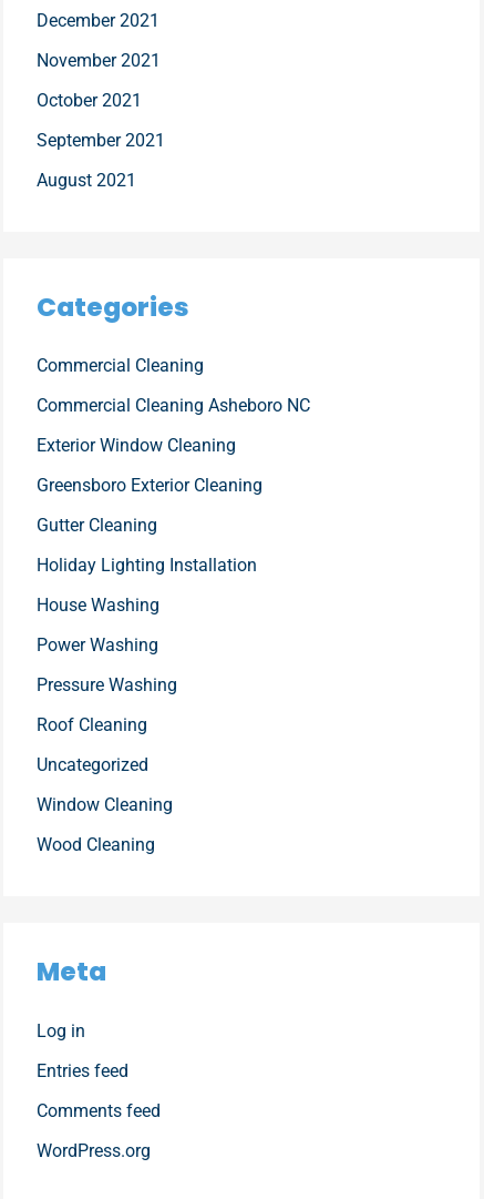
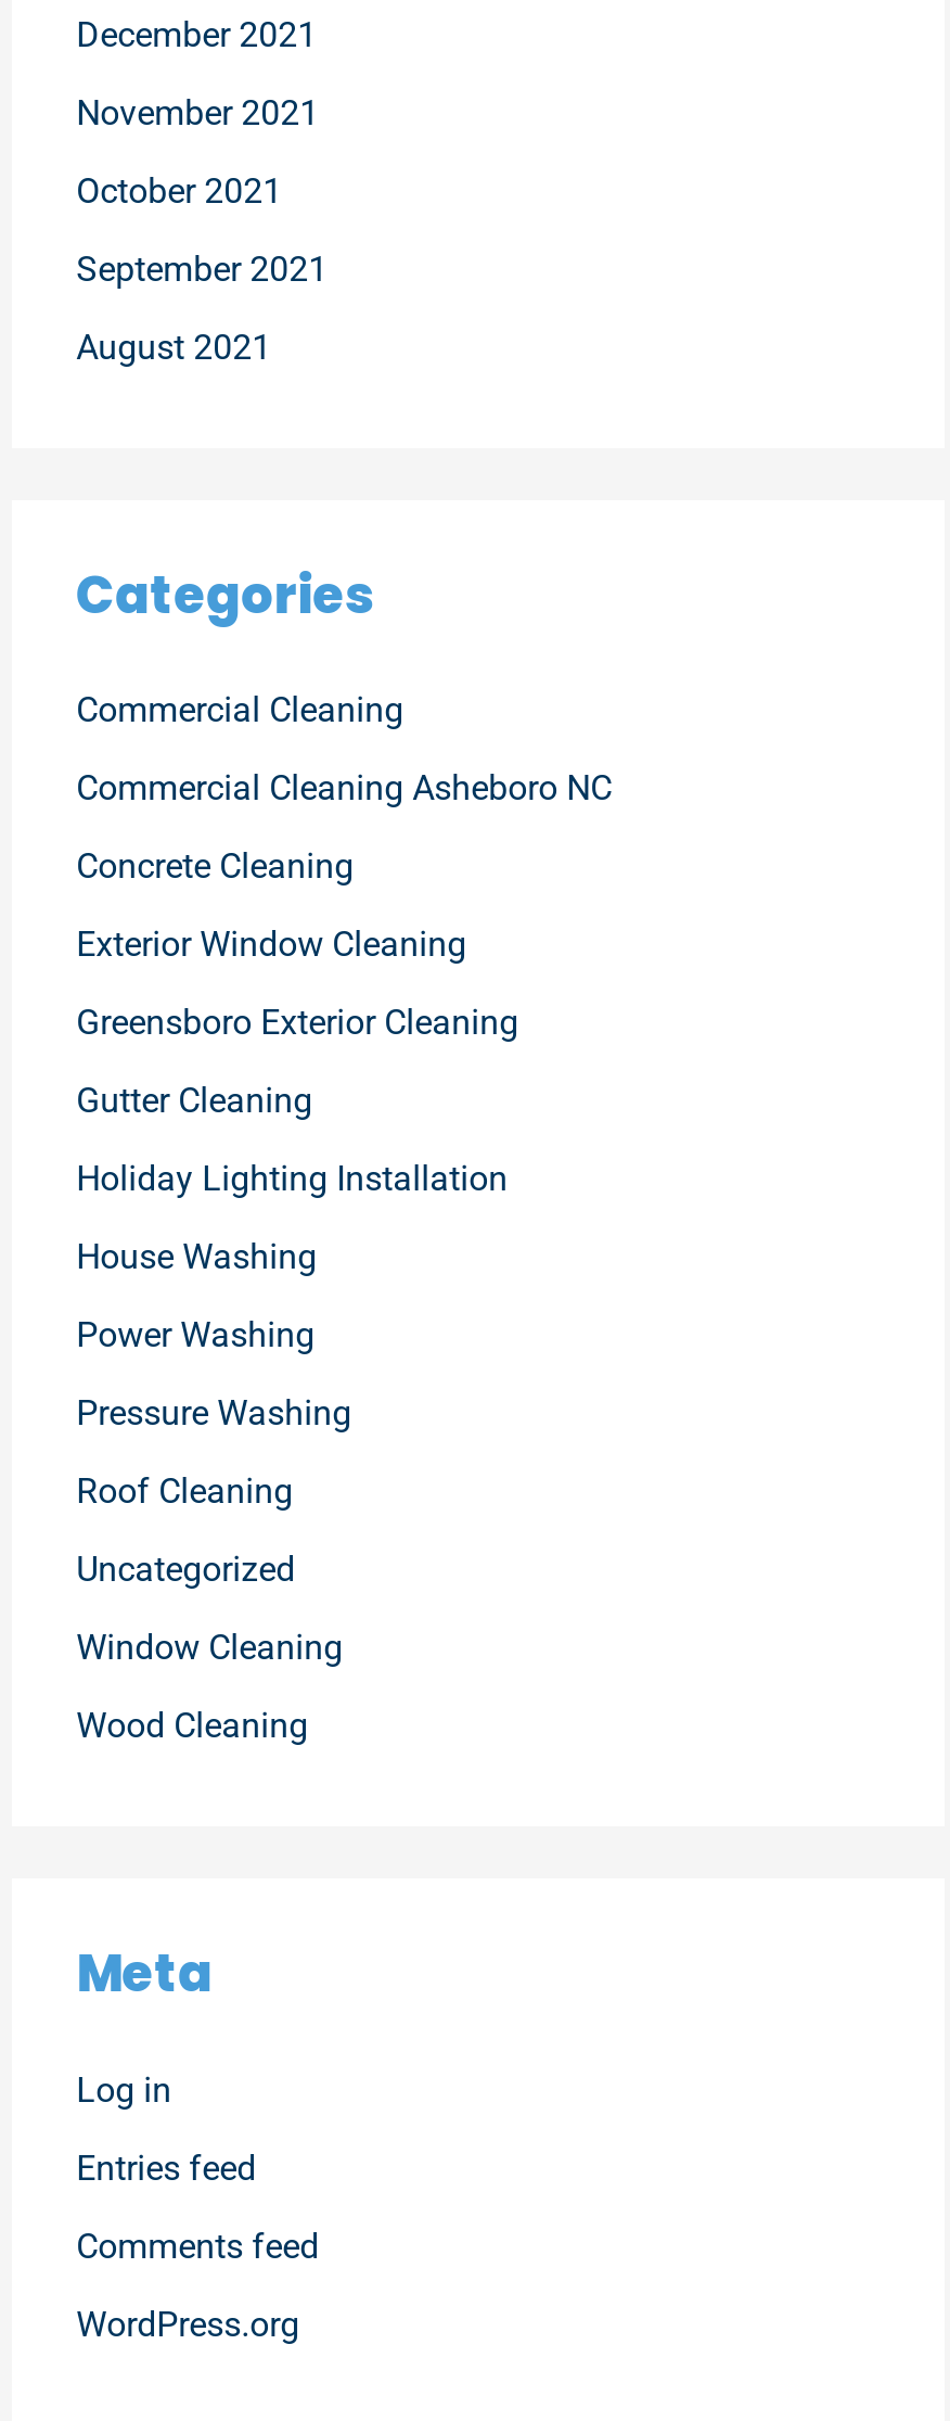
none -> [76,846,354,888] Concrete Cleaning

